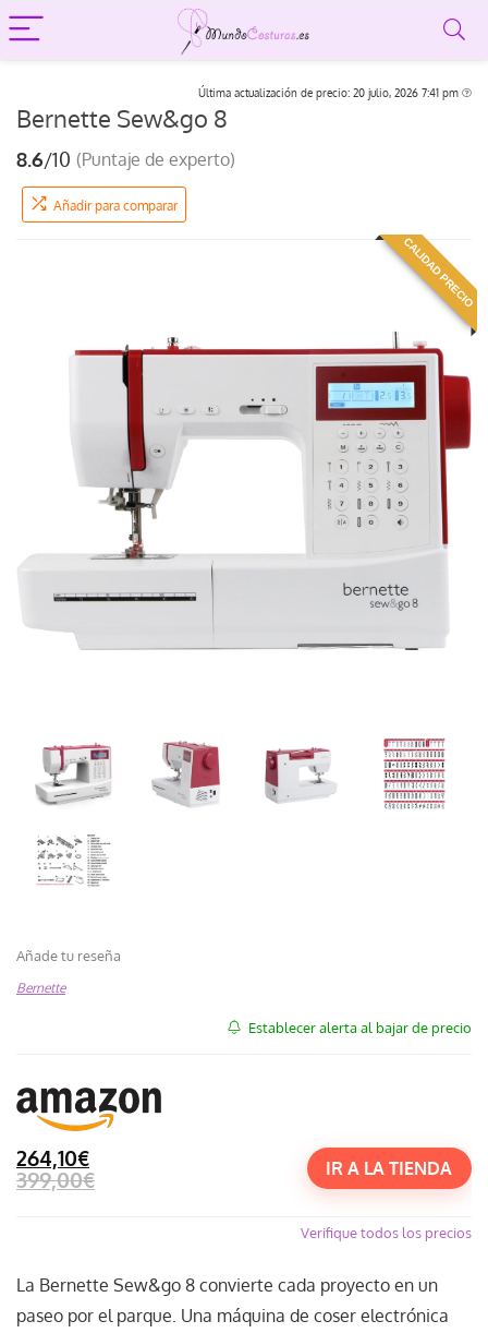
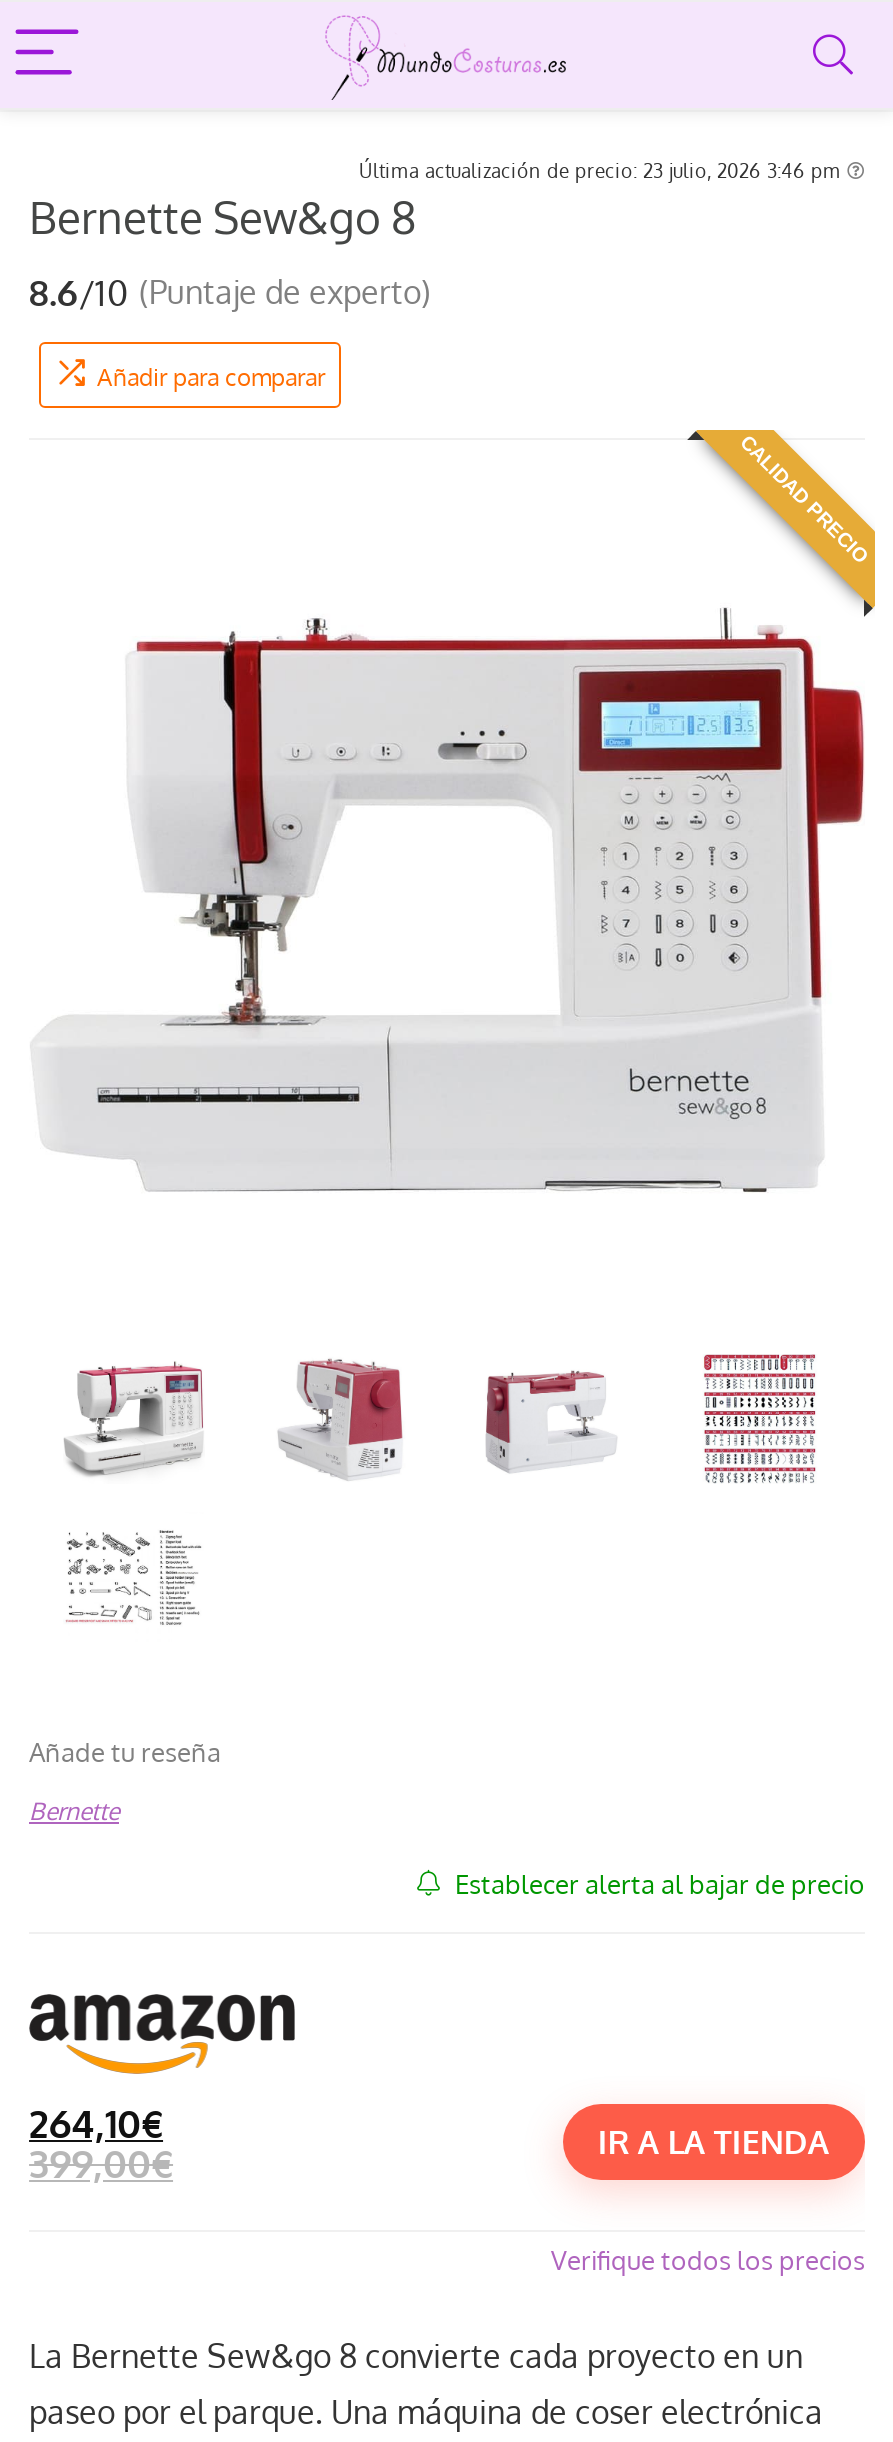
[198,86,462,99] Última actualización de precio: 20 julio, 2026 7:41 pm -> [359,158,847,182] Última actualización de precio: 23 julio, 2026 3:46 pm

